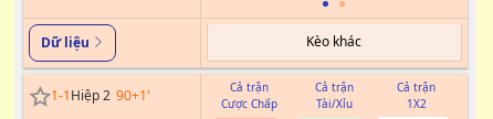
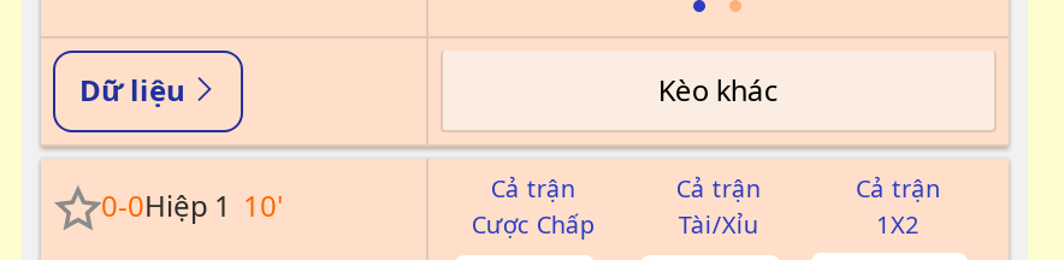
[51,85,150,104] 1-1Hiệp 2 90+1' -> [101,187,284,227] 0-0Hiệp 1 10'

